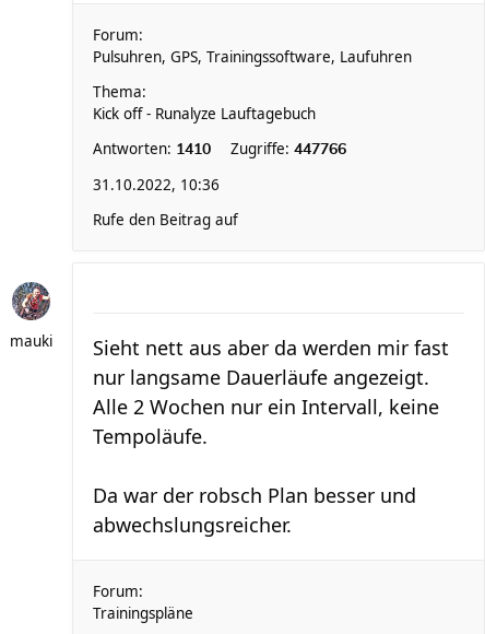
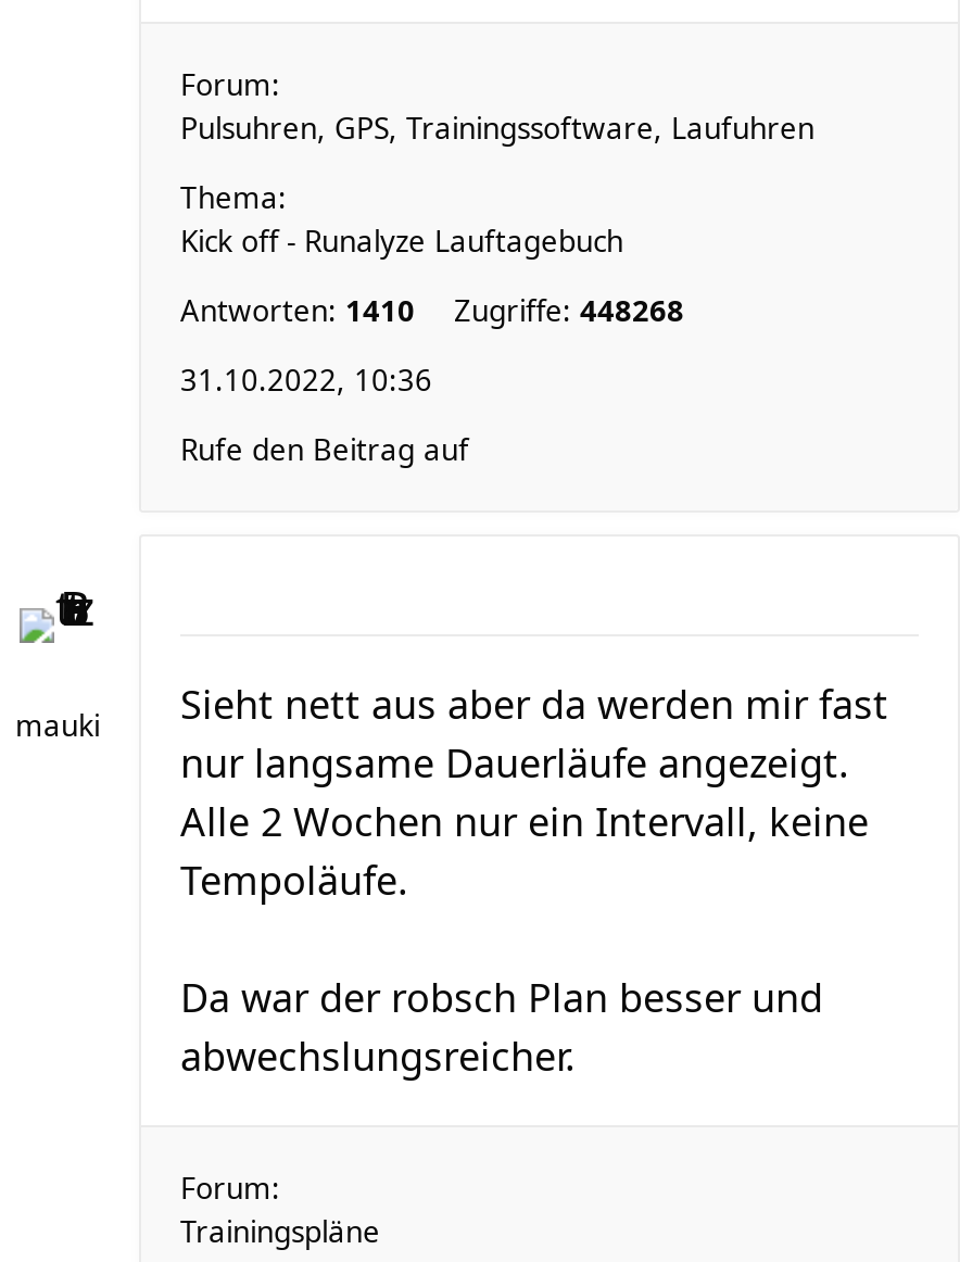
[93,139,346,158] Antworten: 1410 Zugriffe: 447766 -> [180,291,684,330] Antworten: 1410 Zugriffe: 448268
[12,281,51,321] [image] -> [20,573,93,649] [image]

